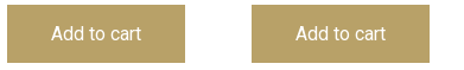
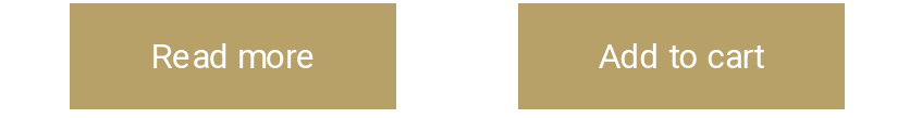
[51,23,141,45] Add to cart -> [150,36,316,77] Read more

